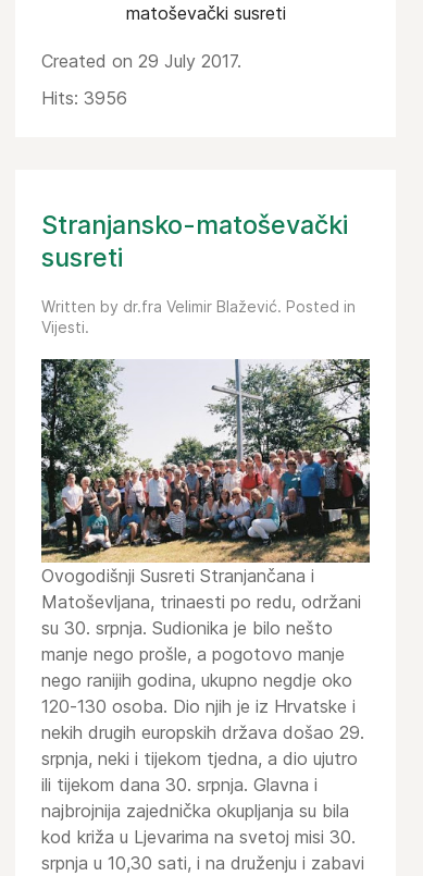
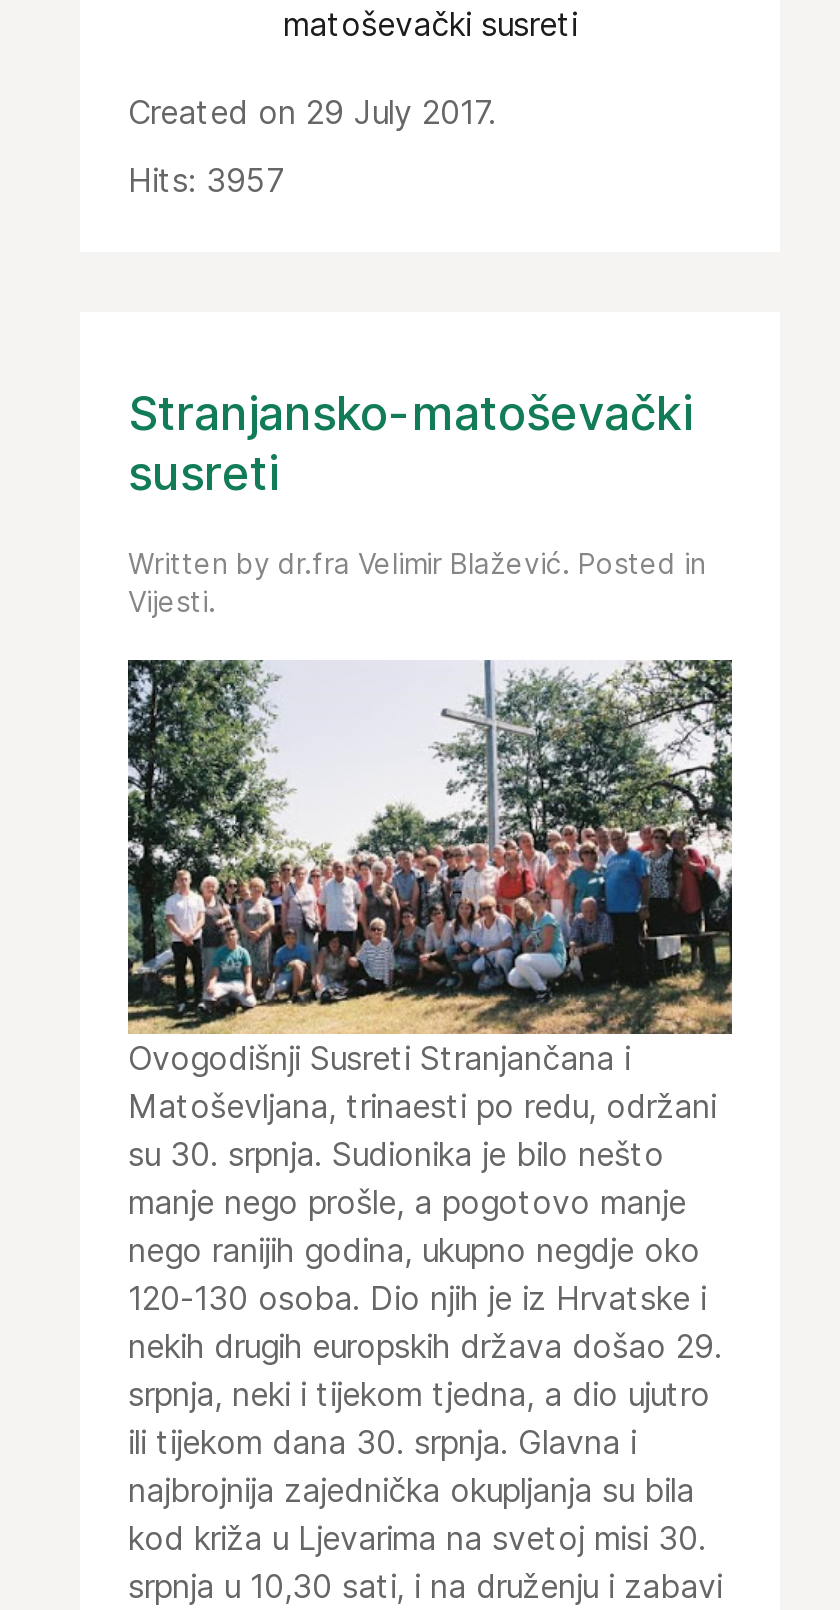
[41,87,127,109] Hits: 3956 -> [128,161,284,201] Hits: 3957

